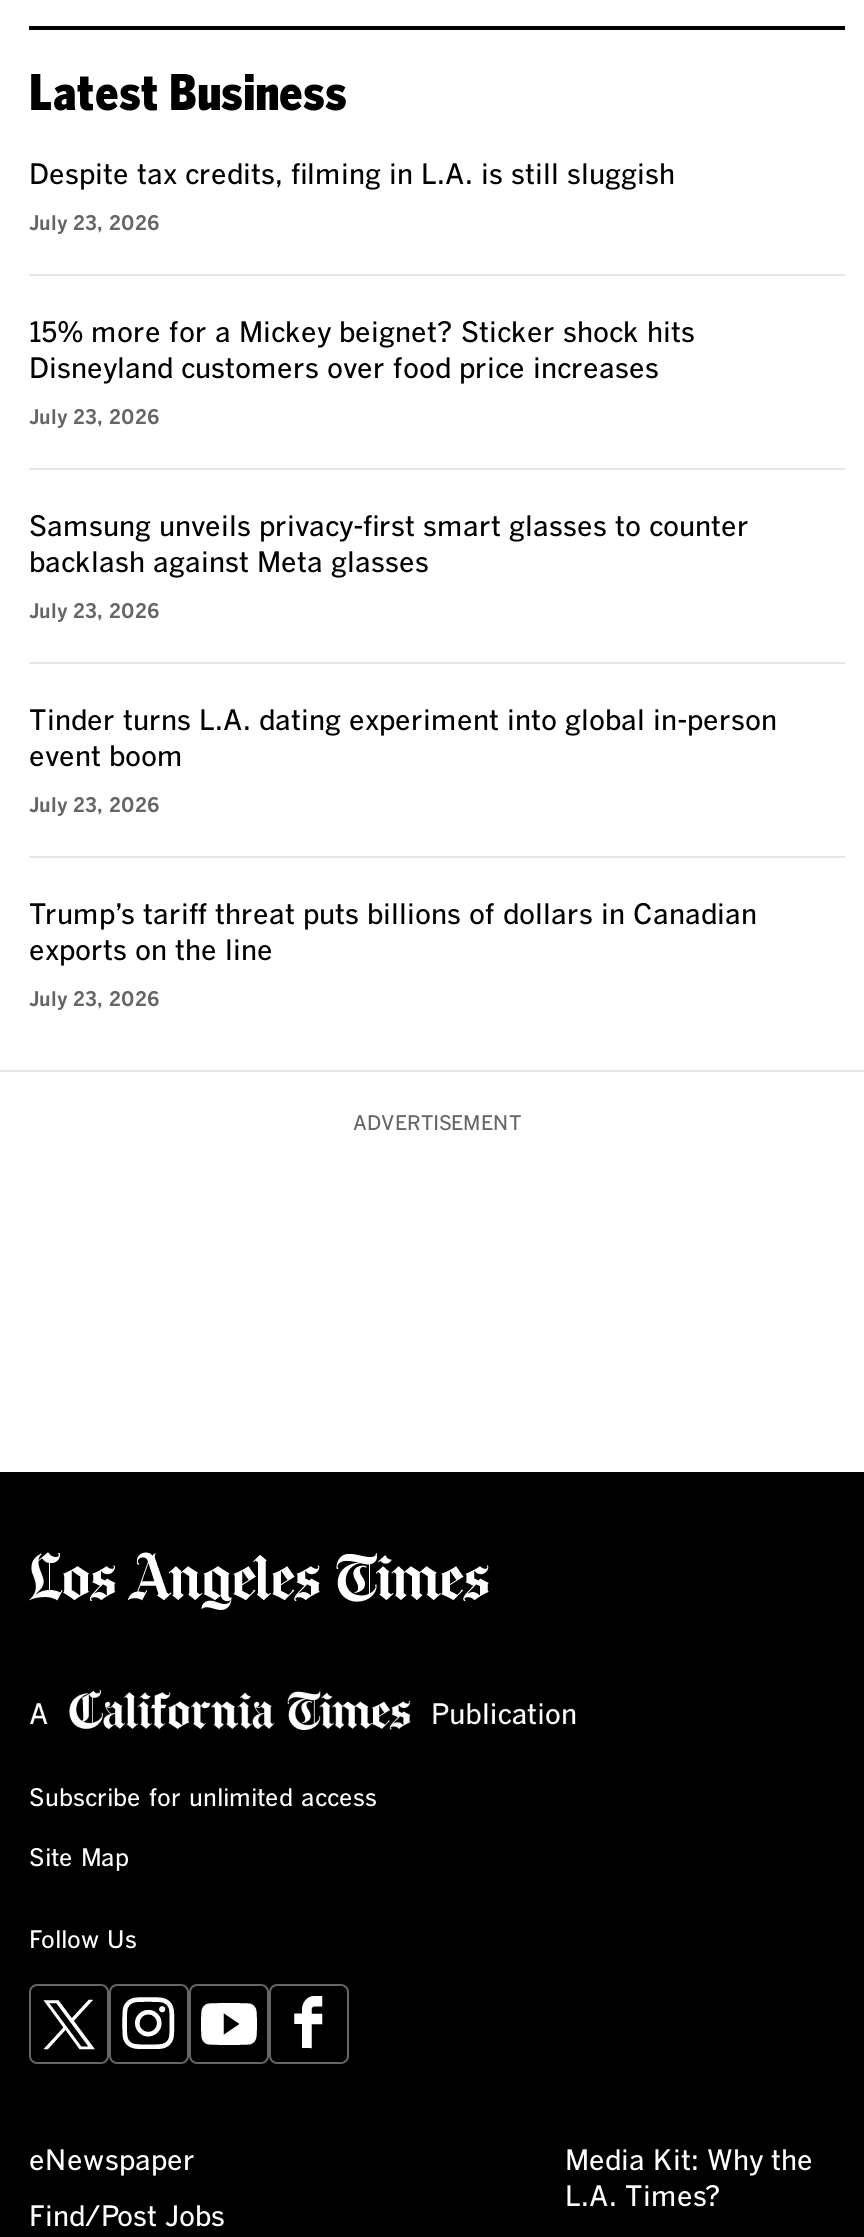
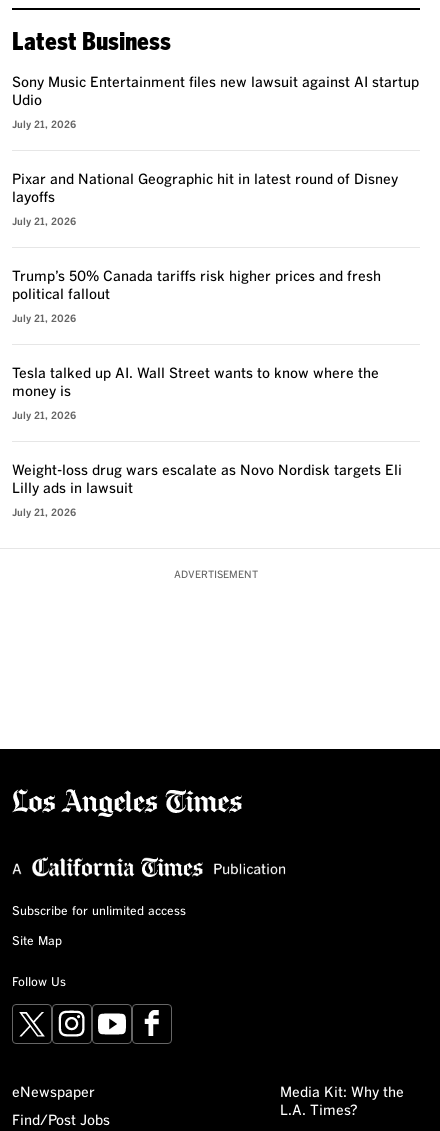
[29,162,675,190] Despite tax credits, filming in L.A. is still sluggish -> [12,76,419,108] Sony Music Entertainment files new lawsuit against AI startup | Udio
[29,214,159,234] July 23, 2026 -> [12,120,76,130] July 21, 2026
[29,320,695,384] 15% more for a Mickey beignet? Sticker shock hits | Disneyland customers over food price increases -> [12,173,398,205] Pixar and National Geographic hit in latest round of Disney | layoffs
[29,408,159,428] July 23, 2026 -> [12,217,76,227] July 21, 2026
[29,514,749,578] Samsung unveils privacy-first smart glasses to counter | backlash against Meta glasses -> [12,270,381,302] Trump’s 50% Canada tariffs risk higher prices and fresh | political fallout
[29,602,159,622] July 23, 2026 -> [12,314,76,324] July 21, 2026
[29,708,777,772] Tinder turns L.A. dating experiment into global in-person | event boom -> [12,367,379,399] Tesla talked up AI. Wall Street wants to know where the | money is
[29,796,159,816] July 23, 2026 -> [12,411,76,421] July 21, 2026
[29,902,757,966] Trump’s tariff threat puts billions of dollars in Canadian | exports on the line -> [12,464,402,496] Weight-loss drug wars escalate as Novo Nordisk targets Eli | Lilly ads in lawsuit
[29,990,159,1010] July 23, 2026 -> [12,508,76,518] July 21, 2026

